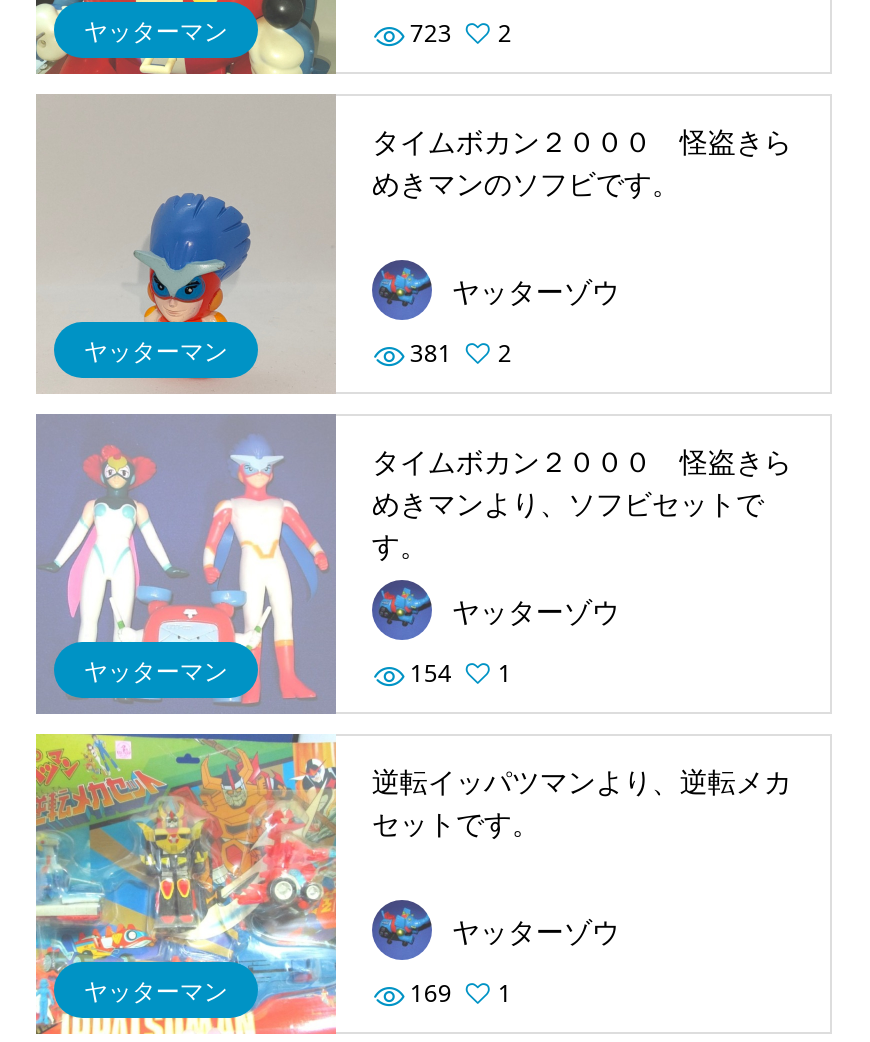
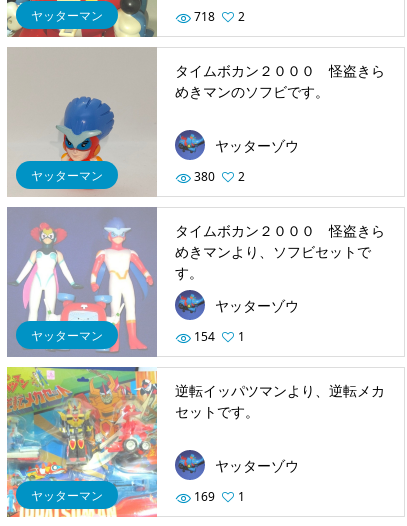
[410,16,512,50] 723 2 -> [194,8,245,25] 718 2
[410,336,512,370] 381 2 -> [194,168,245,185] 380 2

